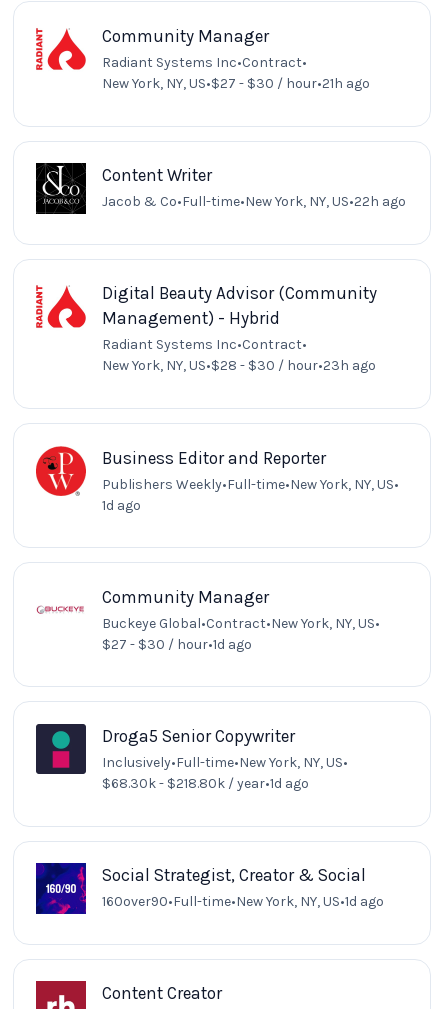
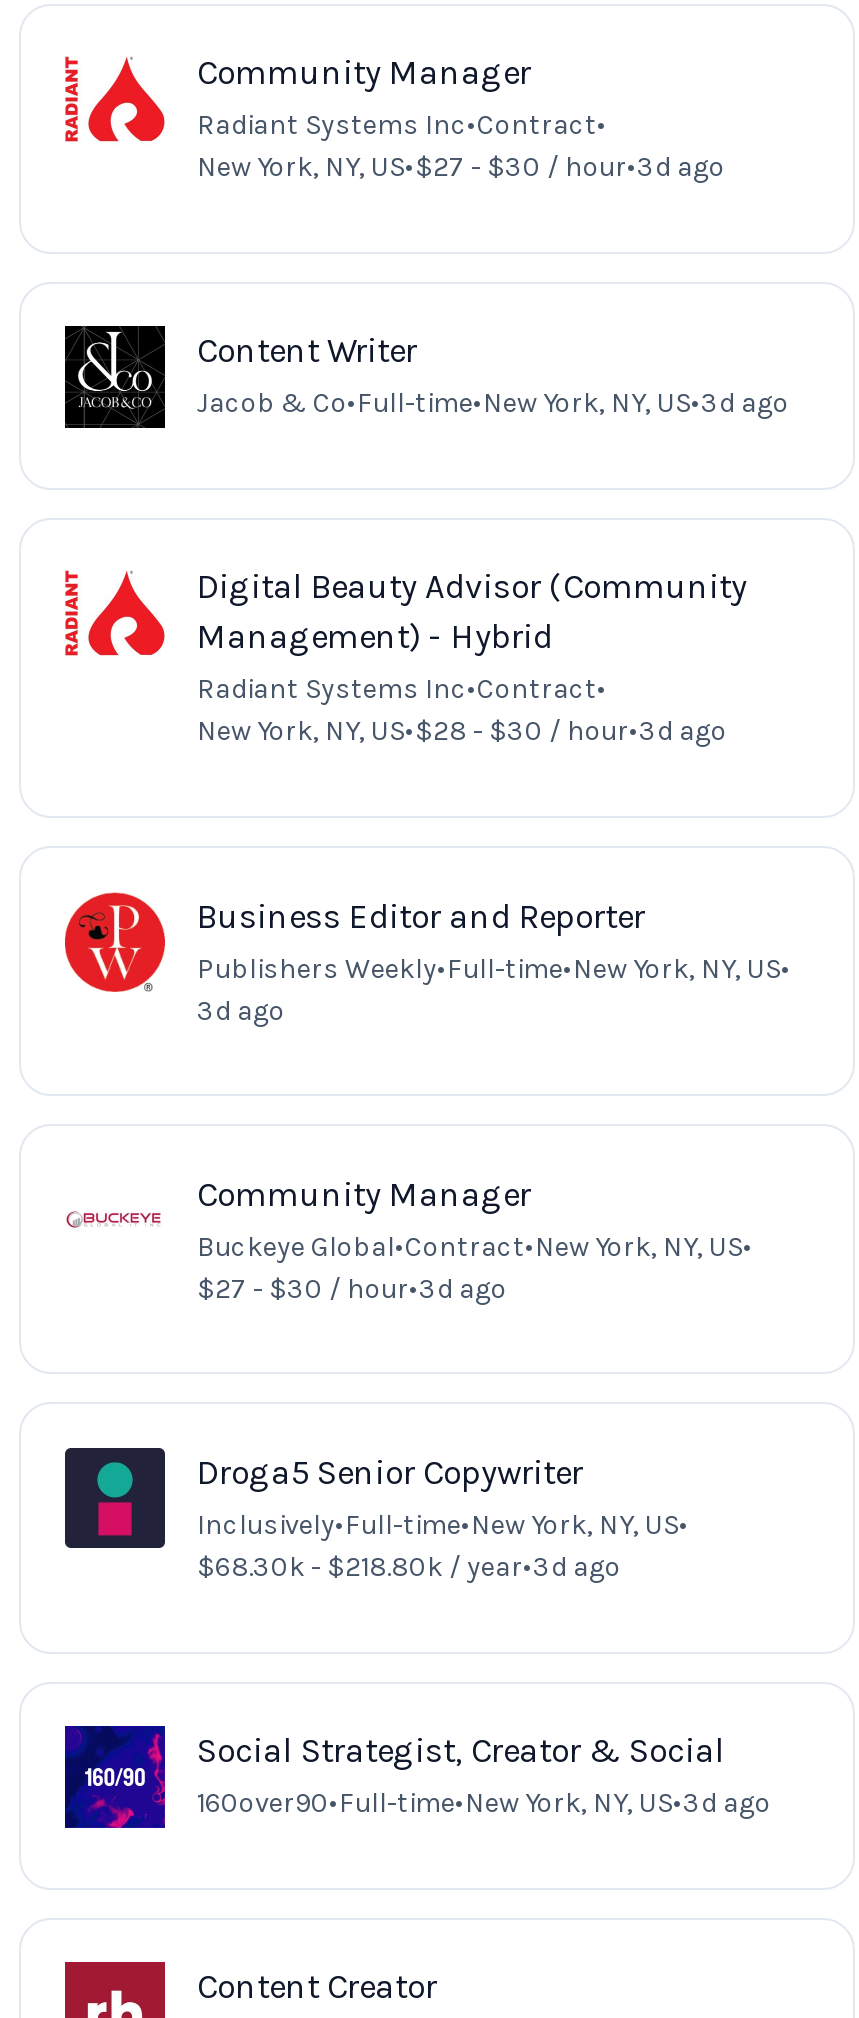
[102,75,370,92] New York, NY, US•$27 - $30 / hour•21h ago -> [197,150,725,184] New York, NY, US•$27 - $30 / hour•3d ago
[102,193,406,210] Jacob & Co • Full-time • New York, NY, US•22h ago -> [197,386,789,420] Jacob & Co • Full-time • New York, NY, US•3d ago
[102,357,376,374] New York, NY, US•$28 - $30 / hour•23h ago -> [197,715,727,749] New York, NY, US•$28 - $30 / hour•3d ago
[102,496,141,513] 1d ago -> [197,993,285,1027] 3d ago
[102,636,252,653] $27 - $30 / hour•1d ago -> [197,1271,507,1305] $27 - $30 / hour•3d ago
[102,775,309,792] $68.30k - $218.80k / year•1d ago -> [197,1550,621,1584] $68.30k - $218.80k / year•3d ago
[102,893,384,910] 160over90 • Full-time • New York, NY, US•1d ago -> [197,1786,771,1820] 160over90 • Full-time • New York, NY, US•3d ago

